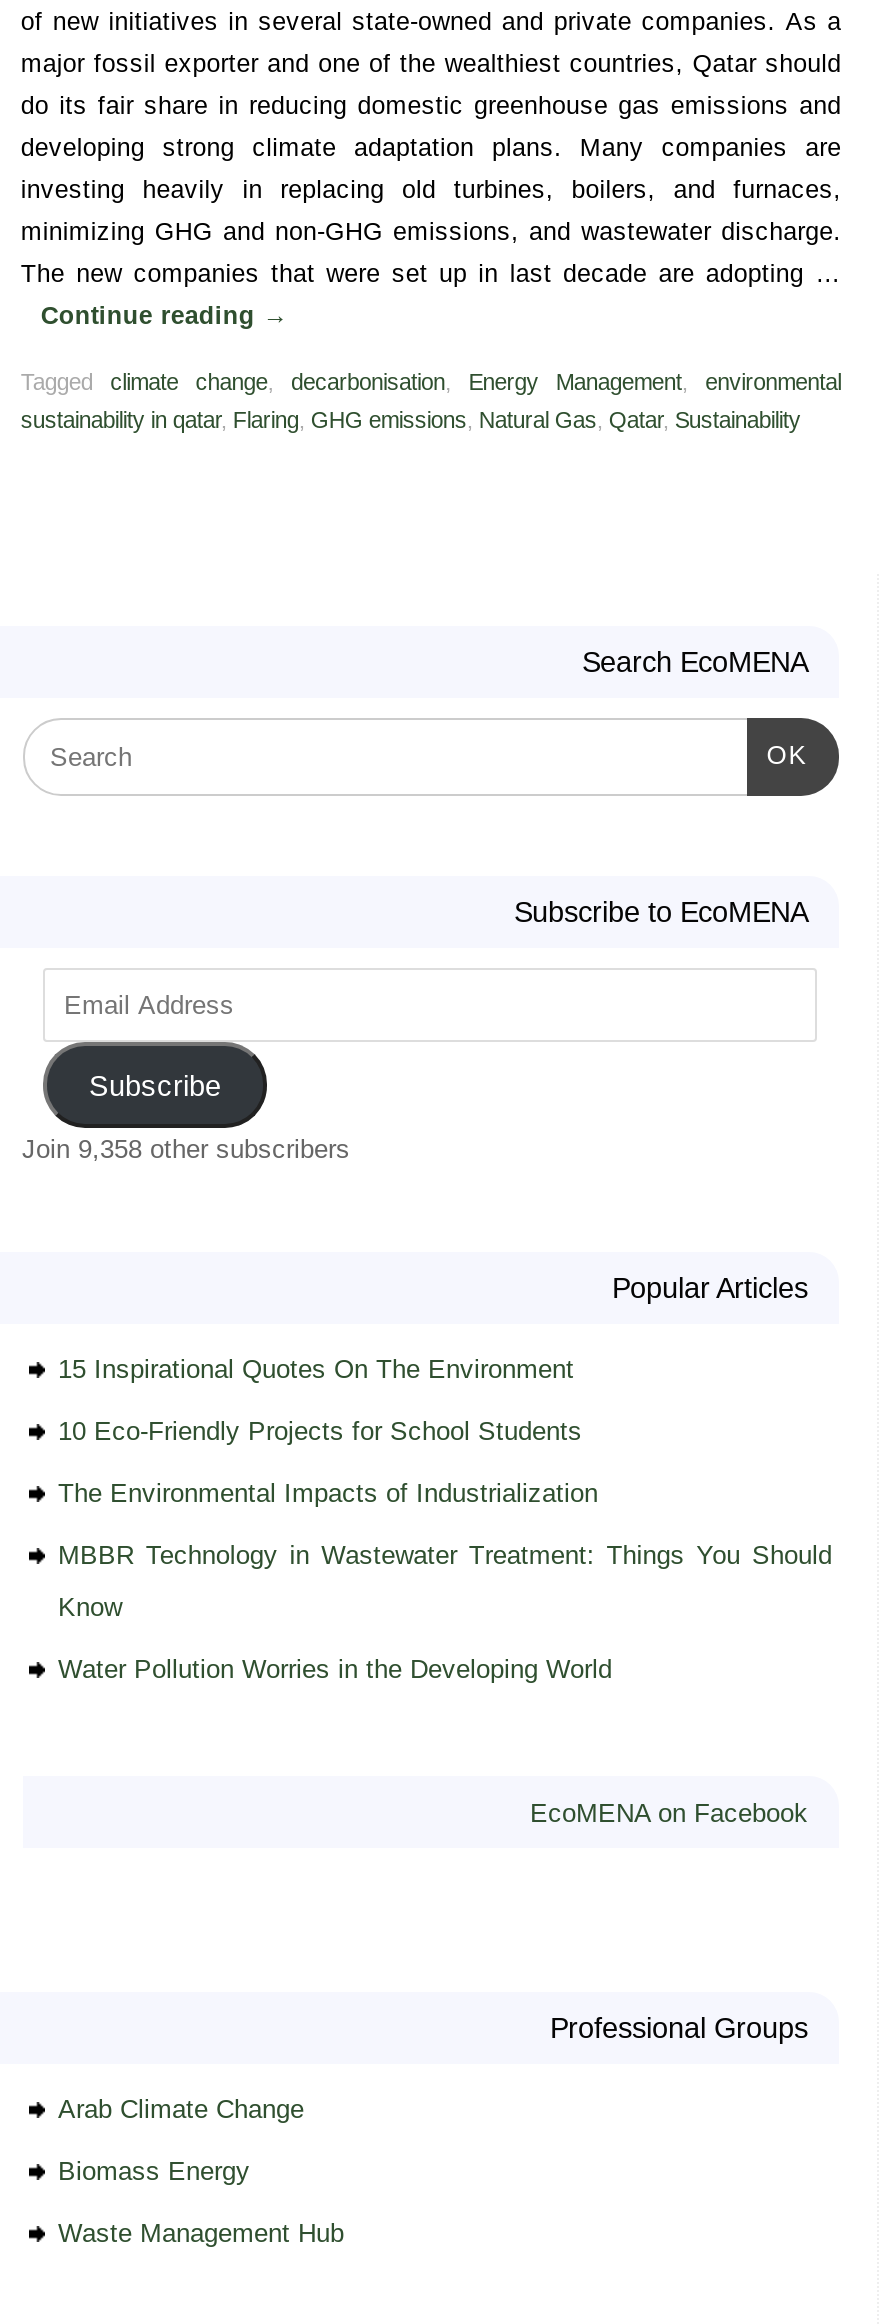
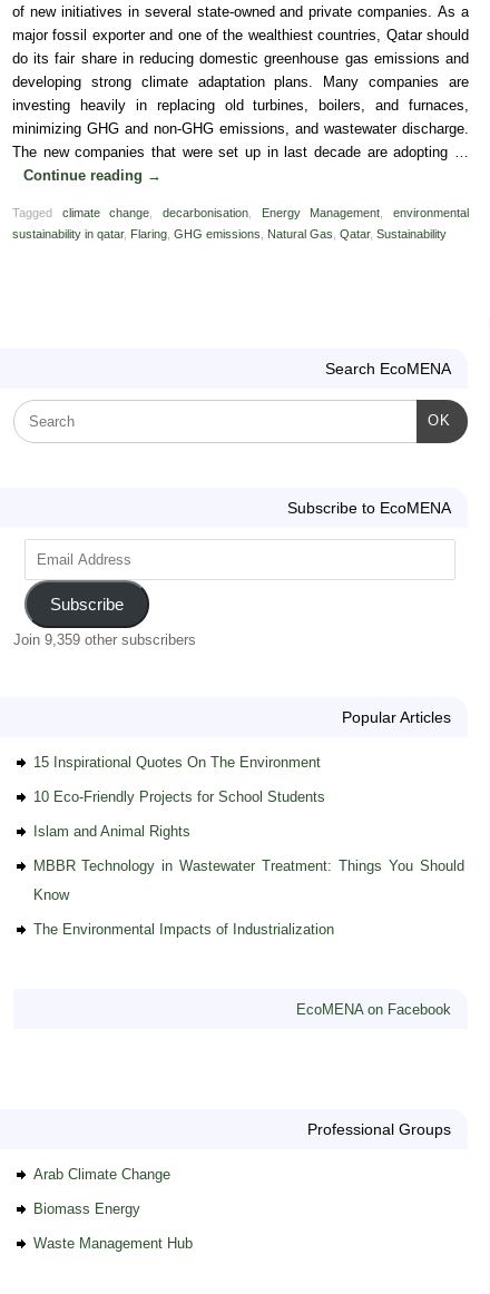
[22,1135,350,1165] Join 9,358 other subscribers -> [13,632,195,649] Join 9,359 other subscribers
none -> [33,823,190,840] Islam and Animal Rights
moved [58,1479,598,1509] -> [33,921,334,938]: The Environmental Impacts of Industrialization
[58,1655,612,1685] Water Pollution Worries in the Developing World -> none

